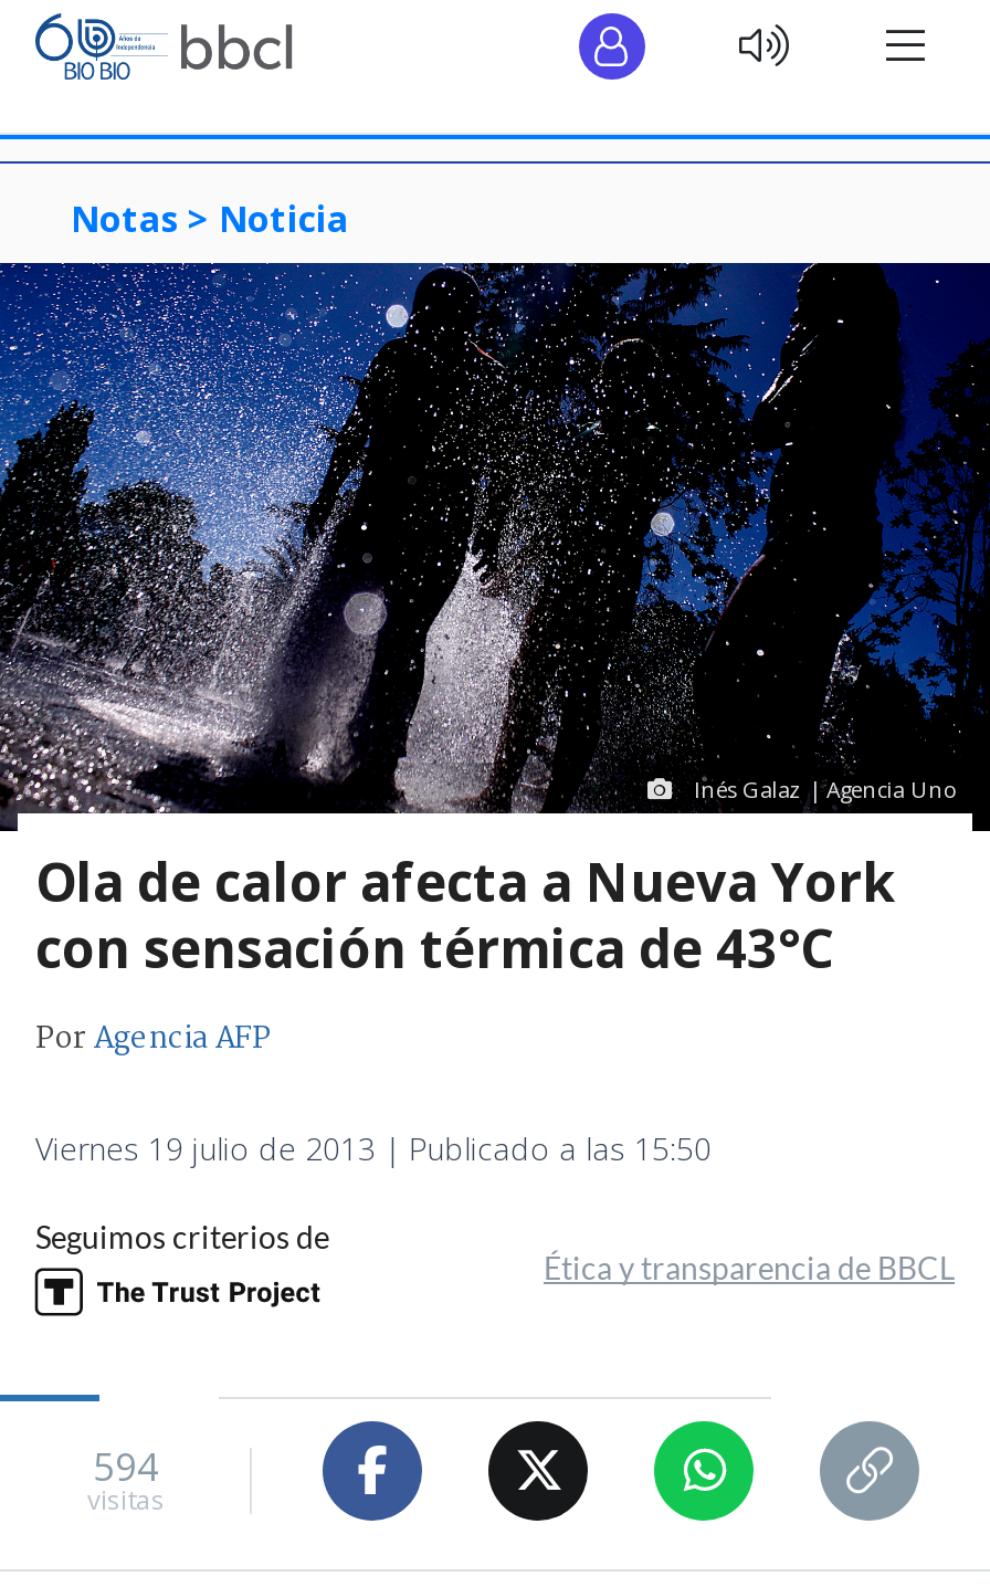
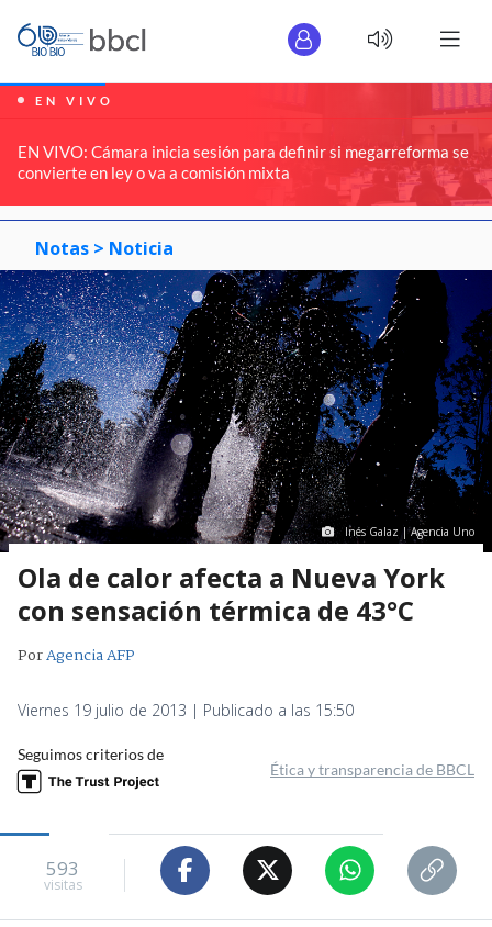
none -> [3,82,489,209] [image] | EN VIVO | EN VIVO: Cámara inicia sesión para definir si megarreforma se | convierte en ley o va a comisión mixta
[93,1442,159,1493] 594 -> [46,856,79,881] 593

